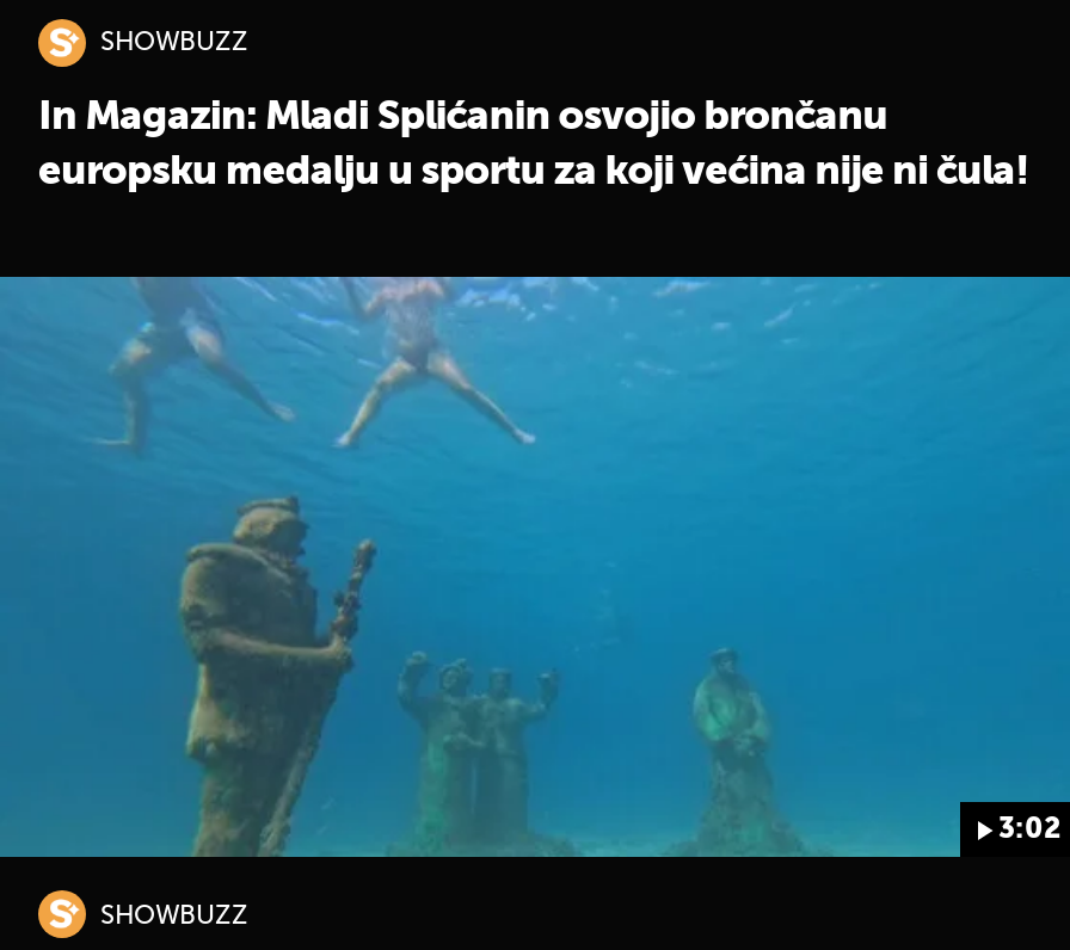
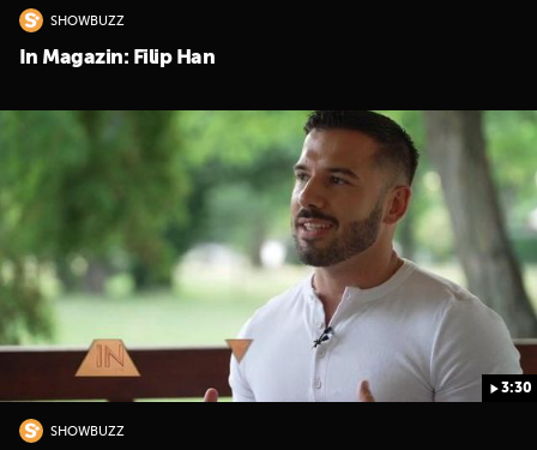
[38,97,1028,192] In Magazin: Mladi Splićanin osvojio brončanu | europsku medalju u sportu za koji većina nije ni čula! -> [19,48,215,69] In Magazin: Filip Han
[7,273,1063,858] [image] | 3:02 -> [4,109,533,403] [image] | 3:30

